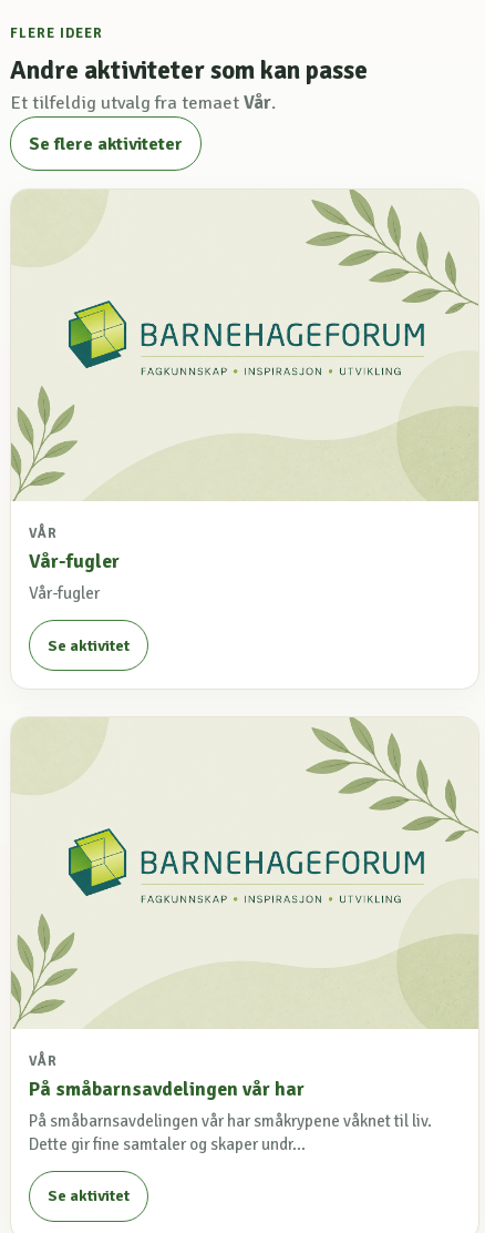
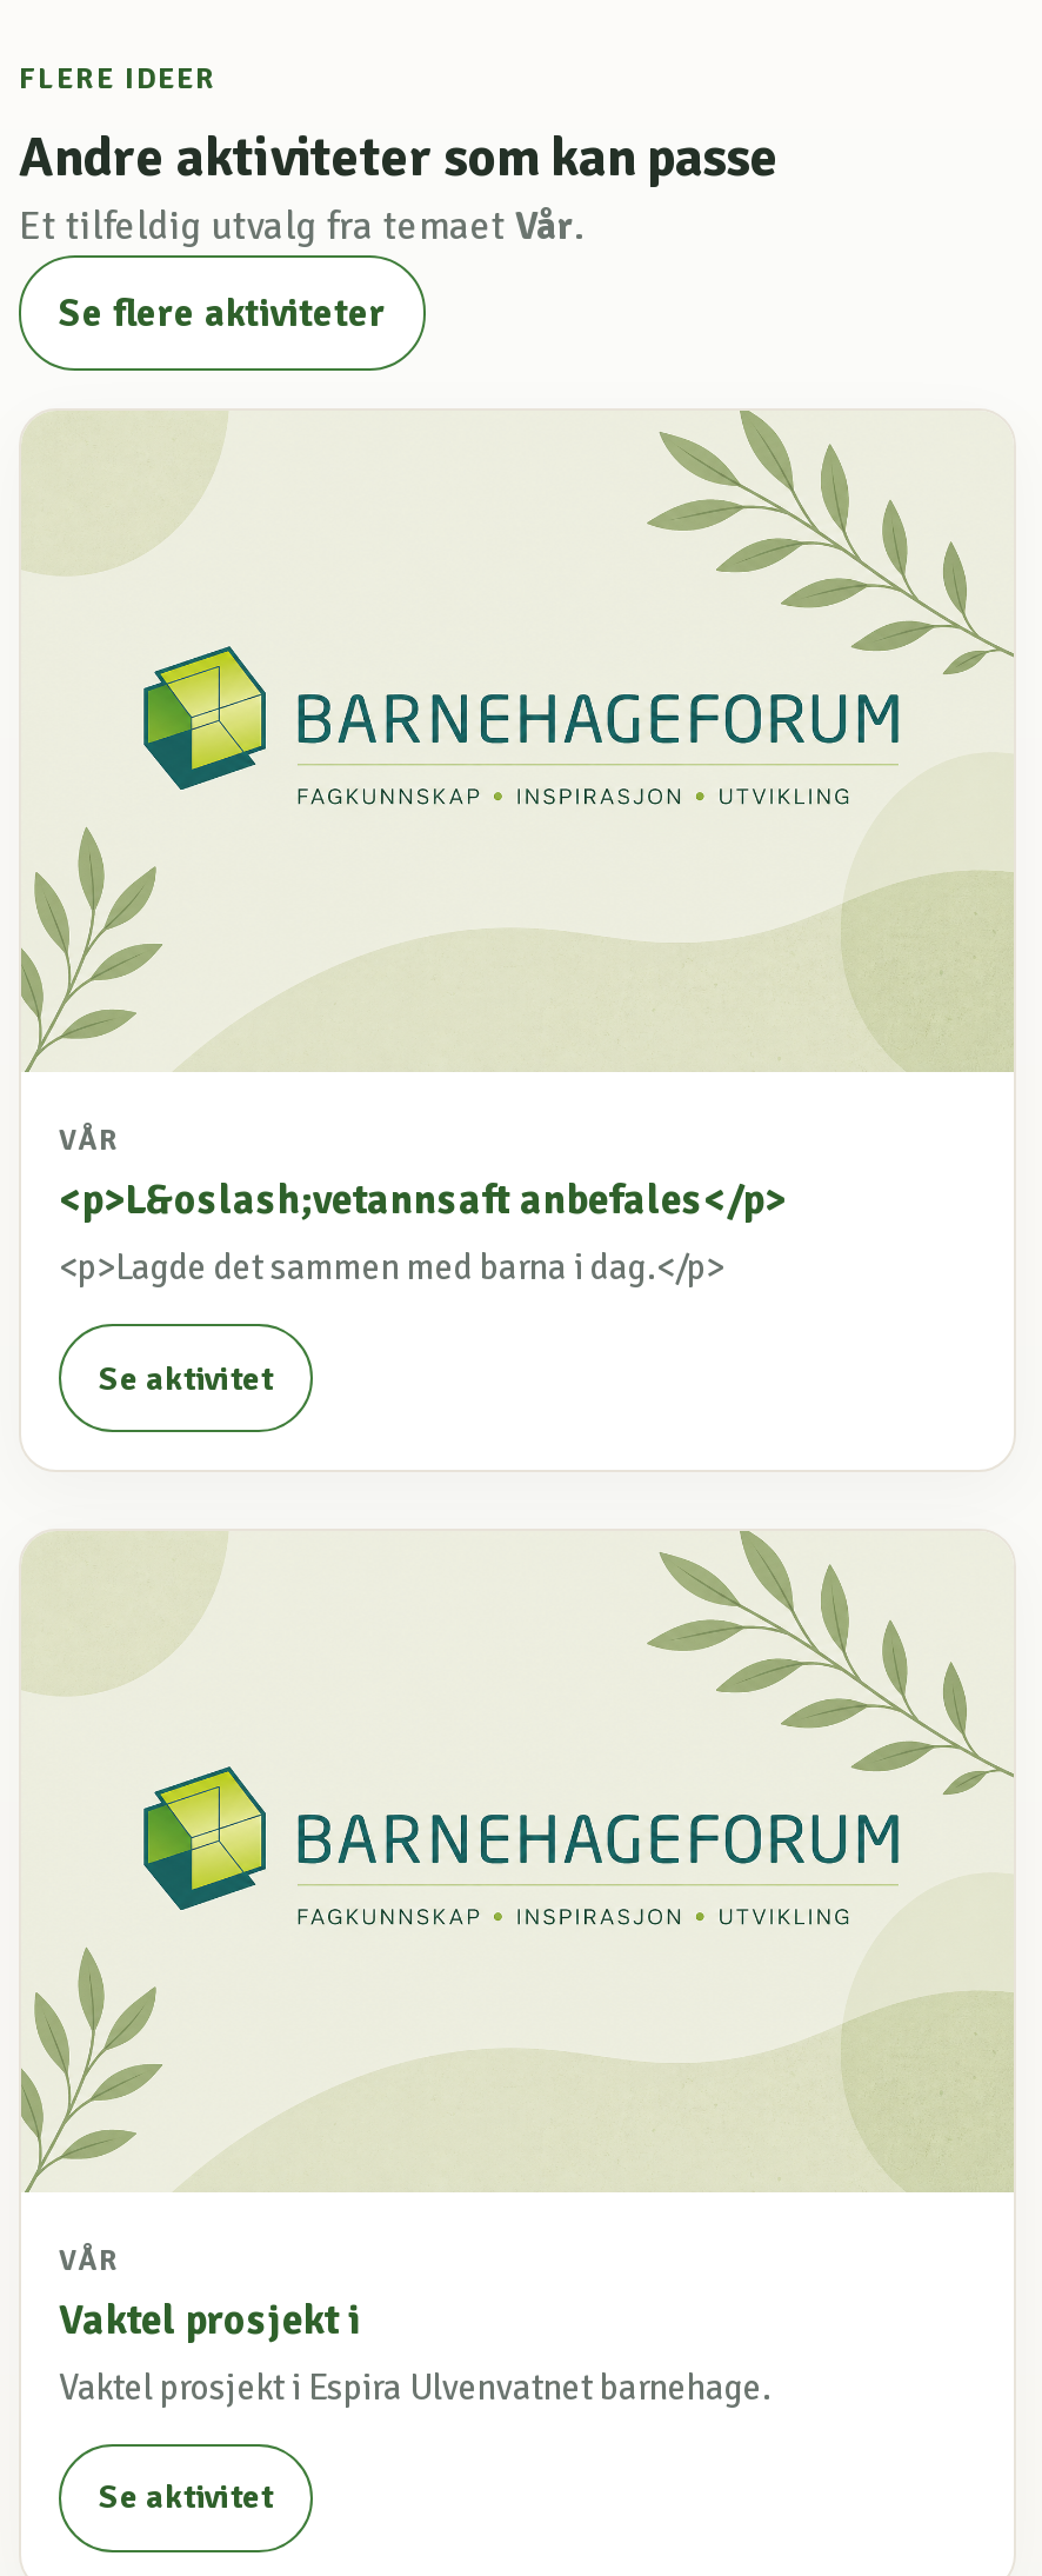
[29,549,120,603] Vår-fugler | Vår-fugler -> [59,1173,786,1288] <p>L&oslash;vetannsaft anbefales</p> | <p>Lagde det sammen med barna i dag.</p>
[29,1076,432,1154] På småbarnsavdelingen vår har | På småbarnsavdelingen vår har småkrypene våknet til liv. | Dette gir fine samtaler og skaper undr... -> [59,2293,772,2408] Vaktel prosjekt i | Vaktel prosjekt i Espira Ulvenvatnet barnehage.

